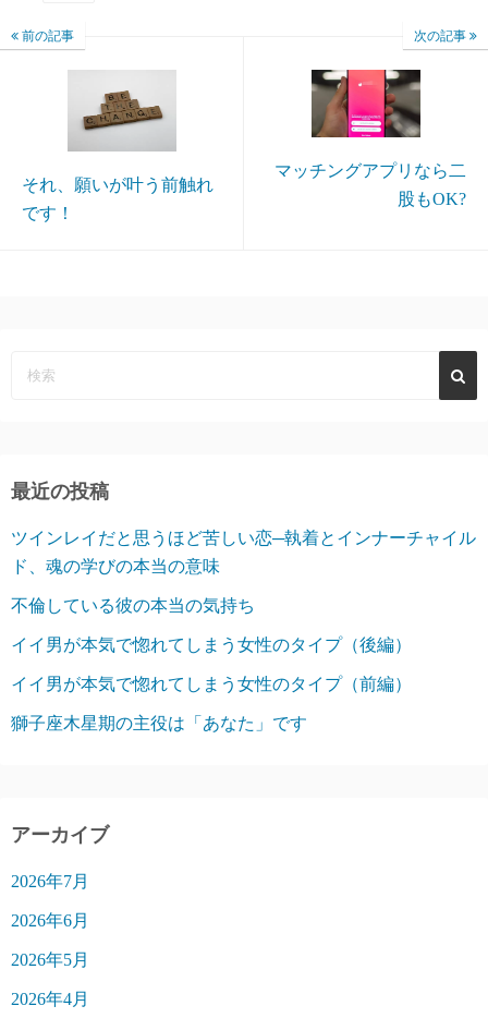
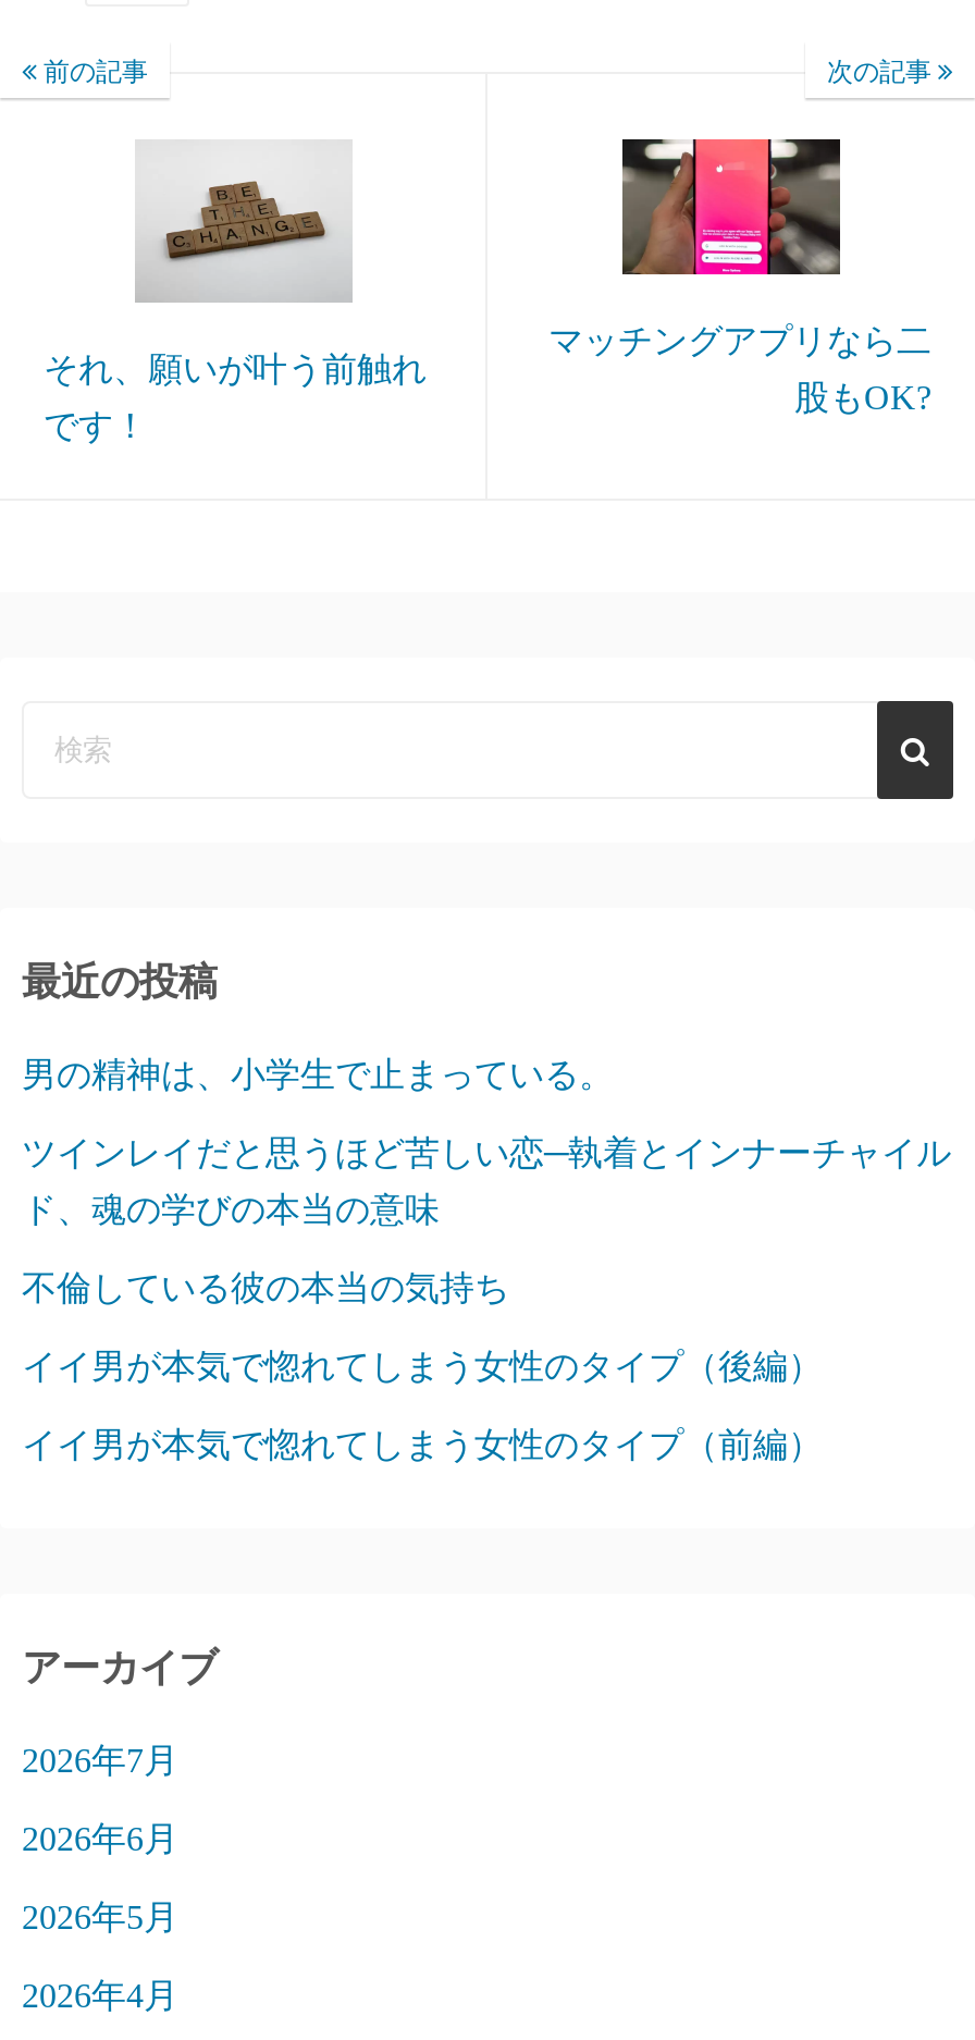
none -> [22,1057,614,1094] 男の精神は、小学生で止まっている。
moved [11,557,412,694] -> [22,1192,823,1464]: ド、魂の学びの本当の意味 | 不倫している彼の本当の気持ち | イイ男が本気で惚れてしまう女性のタイプ（後編） | イイ男が本気で惚れてしまう女性のタイプ（前編）
[11,714,307,733] 獅子座木星期の主役は「あなた」です -> none

